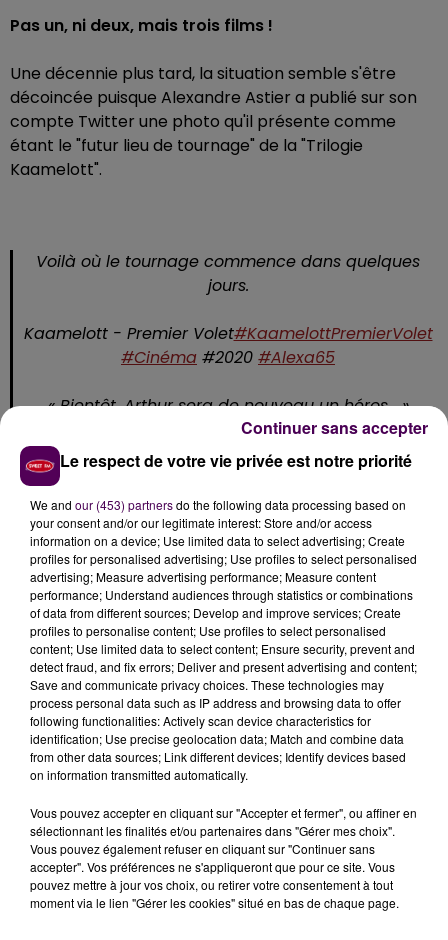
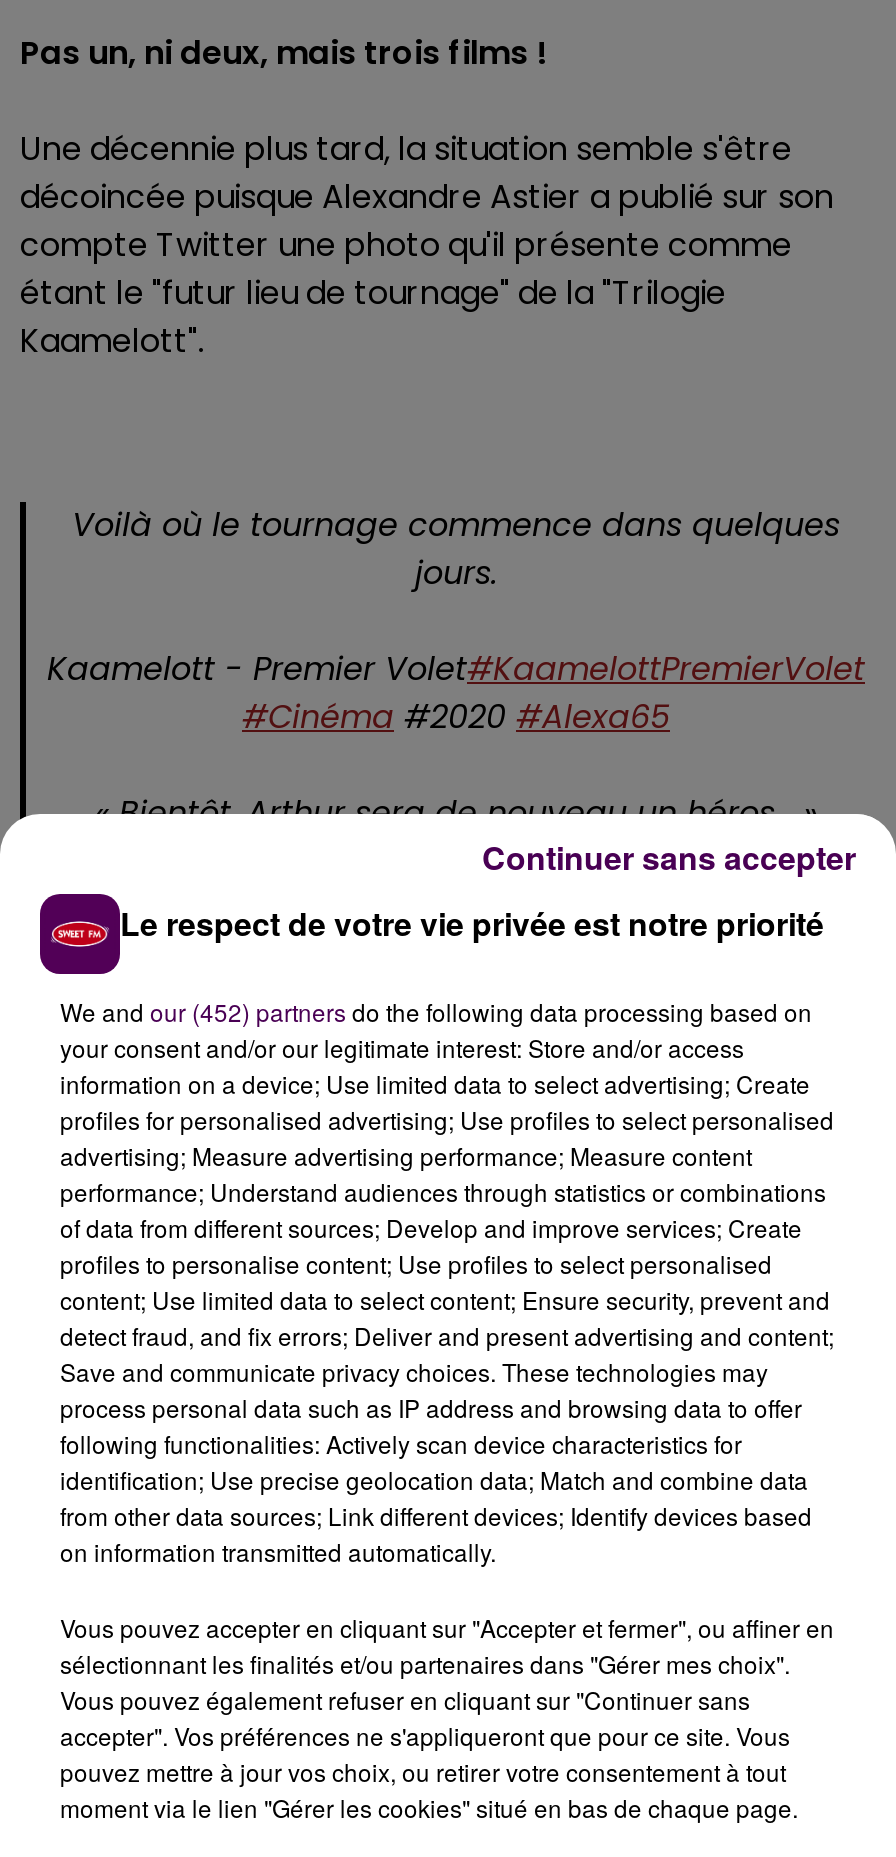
[30,495,406,512] We and our (453) partners do the following data processing based on -> [60,993,812,1027] We and our (452) partners do the following data processing based on

